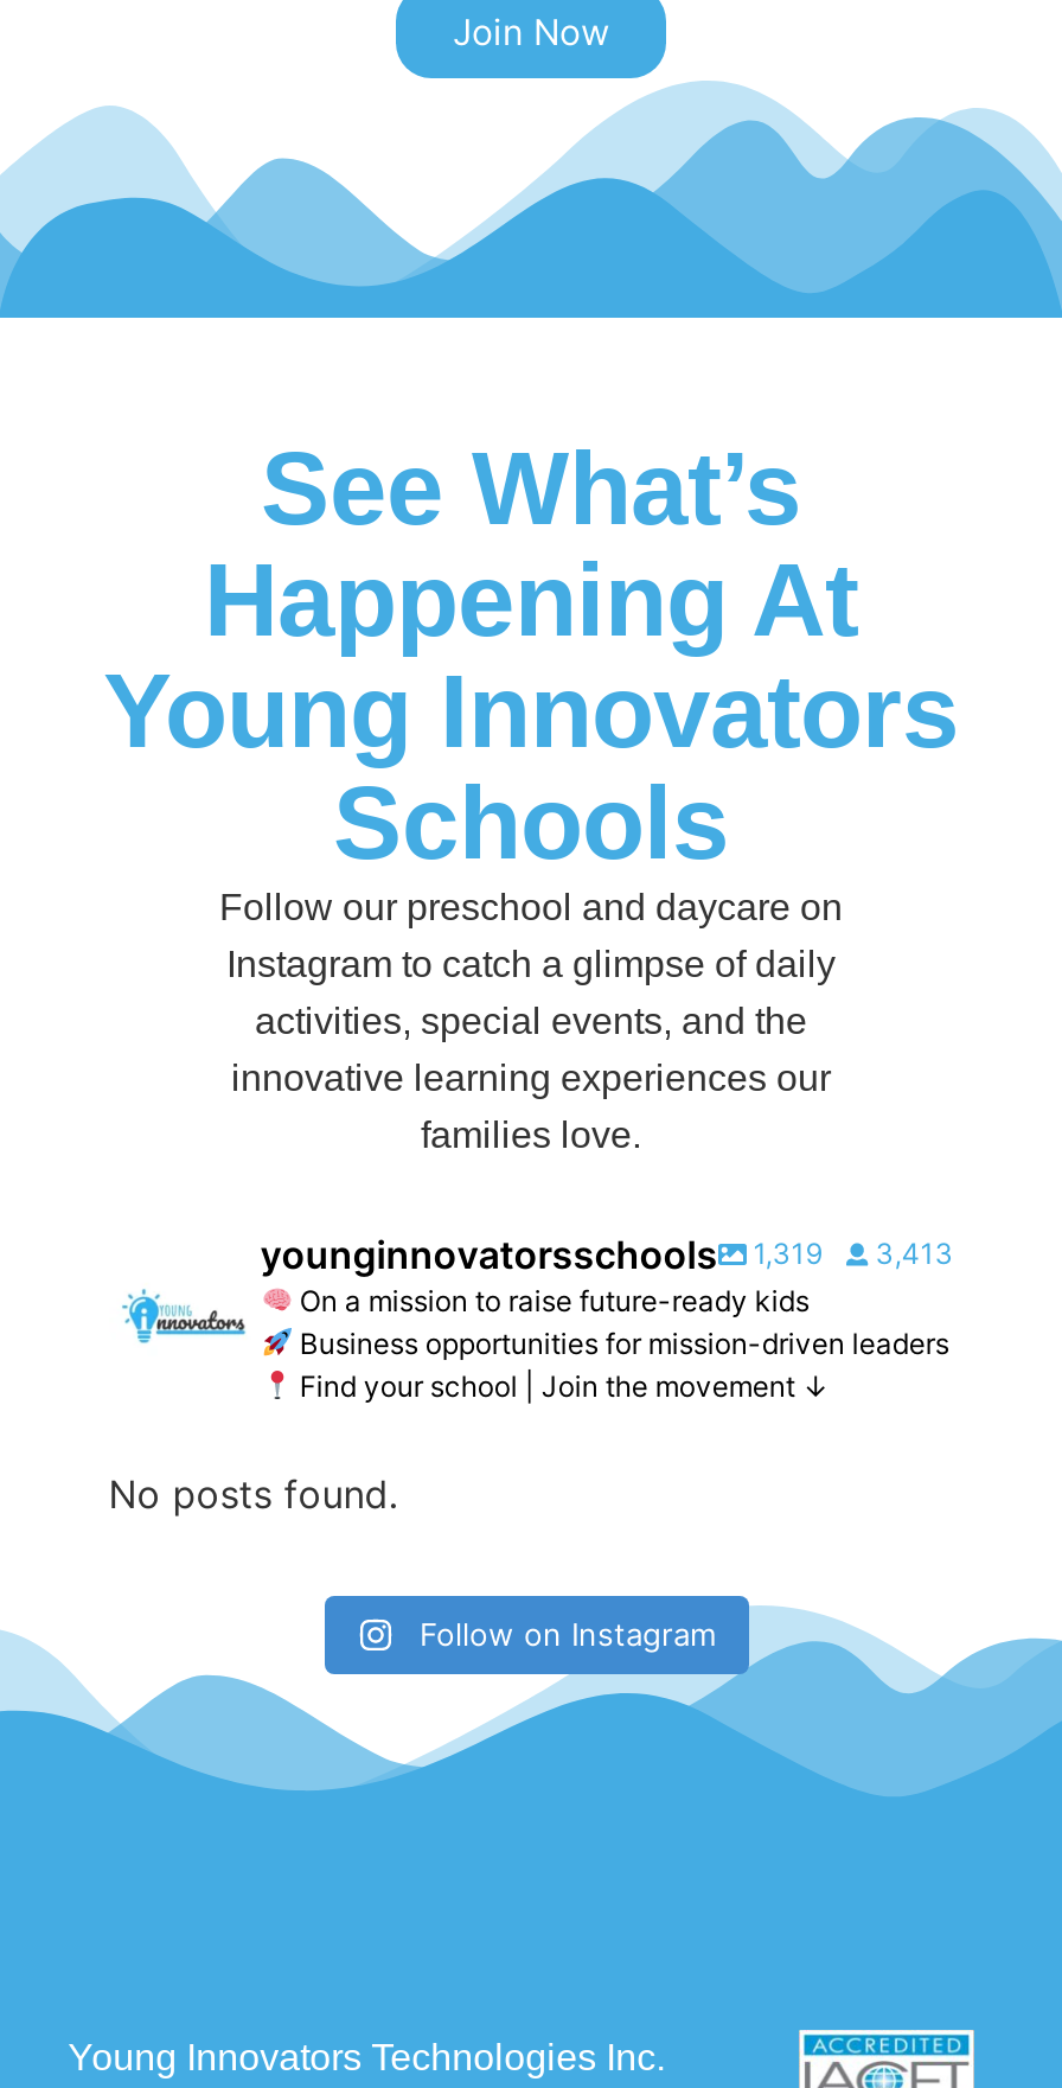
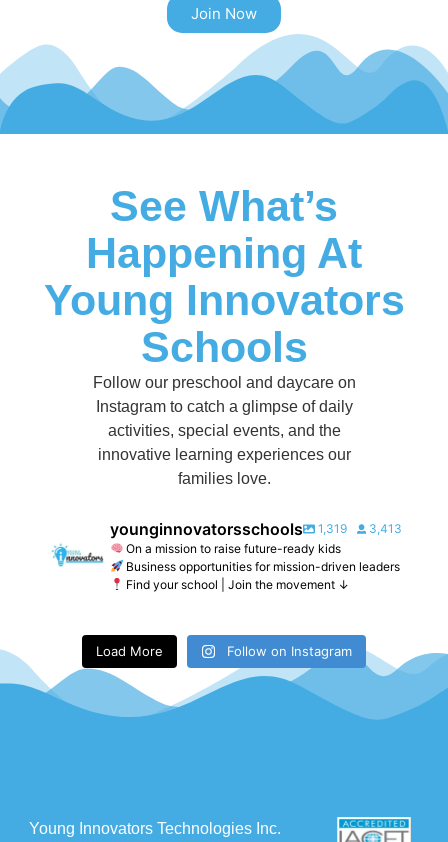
[108,1470,398,1517] No posts found. -> [96,643,163,659] Load More

